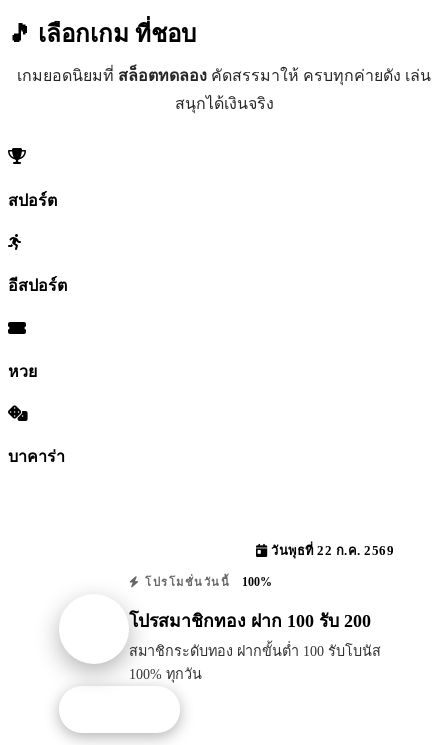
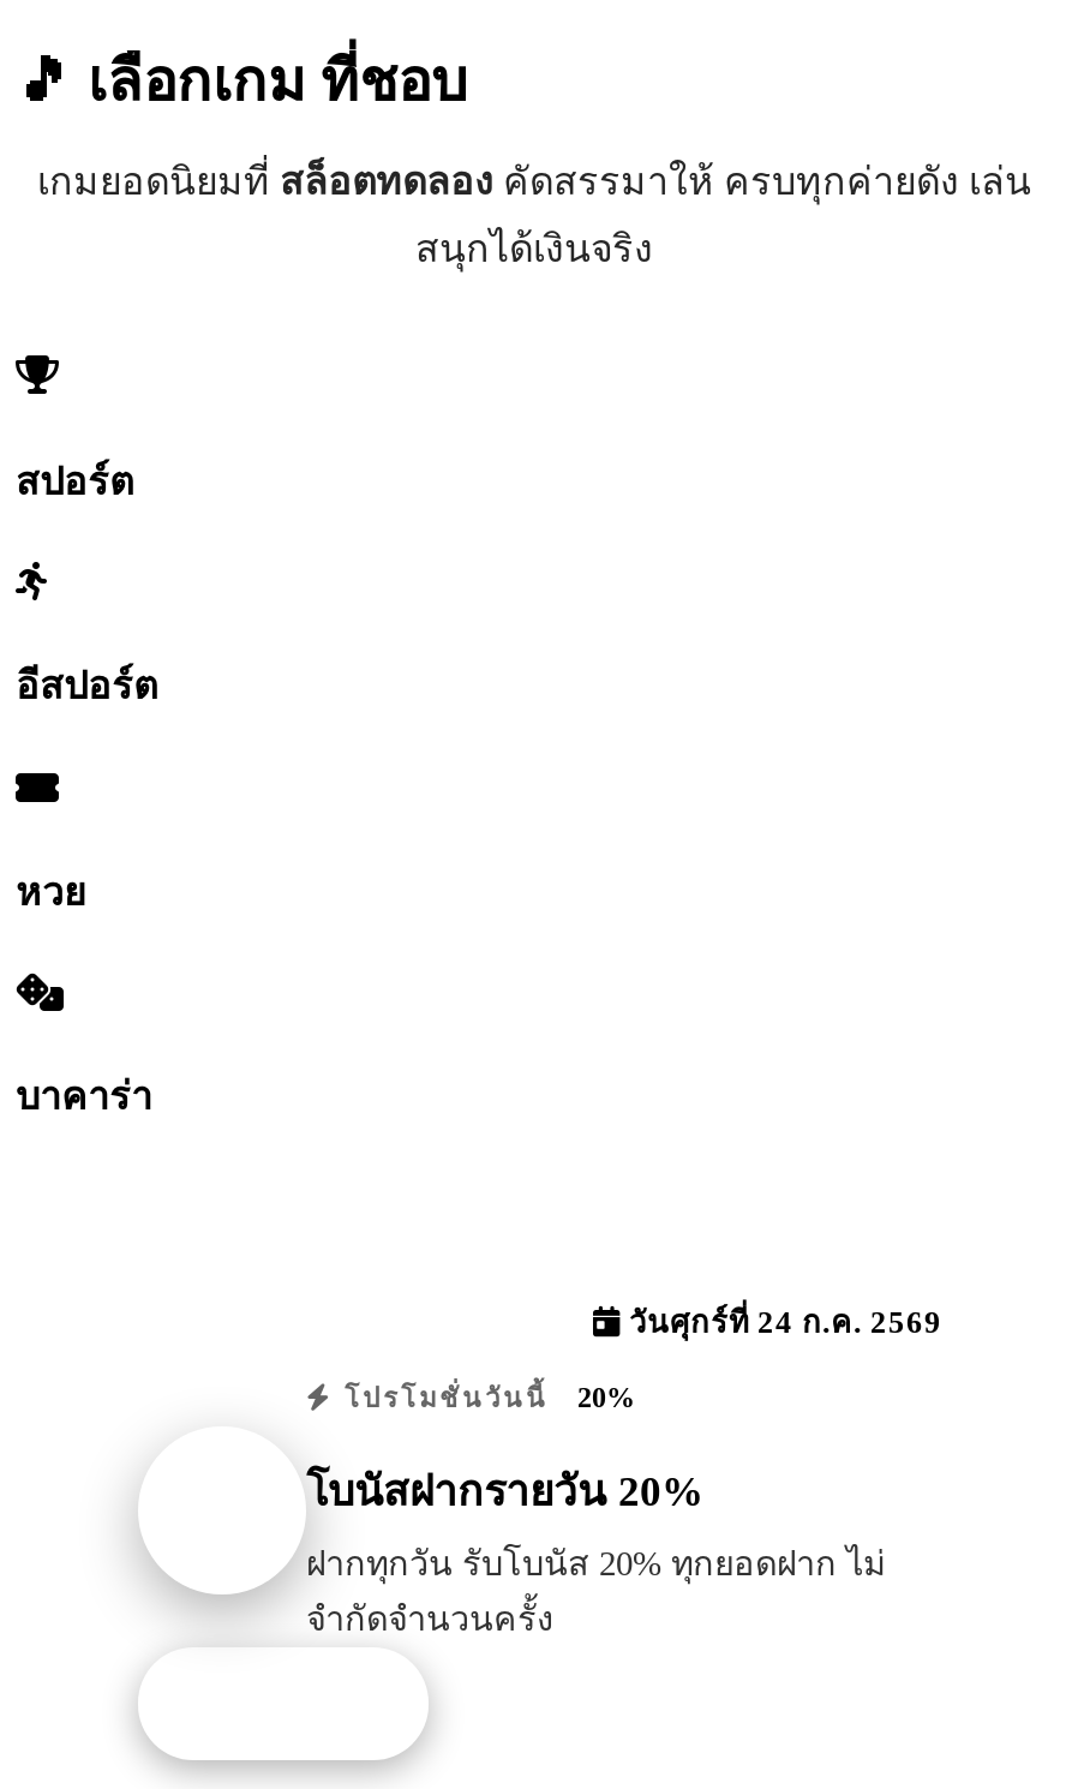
[267,544,394,558] วันพุธที่ 22 ก.ค. 2569 -> [621,1305,942,1339] วันศุกร์ที่ 24 ก.ค. 2569
[140,575,272,589] โปรโมชั่นวันนี้ 100% -> [334,1380,635,1413] โปรโมชั่นวันนี้ 20%
[129,611,371,631] โปรสมาชิกทอง ฝาก 100 รับ 200 -> [306,1468,705,1516] โบนัสฝากรายวัน 20%
[129,643,381,682] สมาชิกระดับทอง ฝากขั้นต่ำ 100 รับโบนัส | 100% ทุกวัน -> [306,1545,885,1638] ฝากทุกวัน รับโบนัส 20% ทุกยอดฝาก ไม่ | จำกัดจำนวนครั้ง

